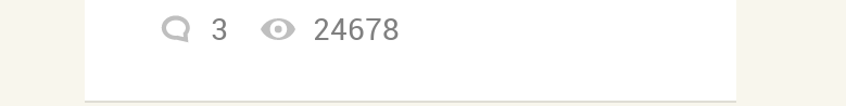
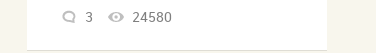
[313,12,400,47] 24678 -> [132,9,172,25] 24580

